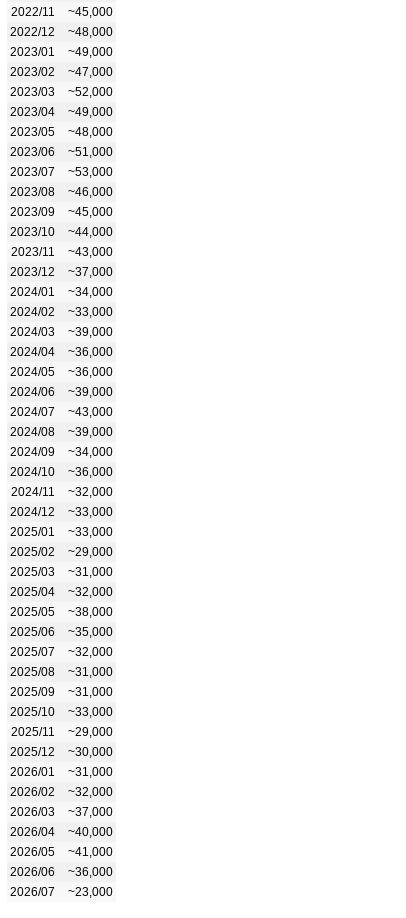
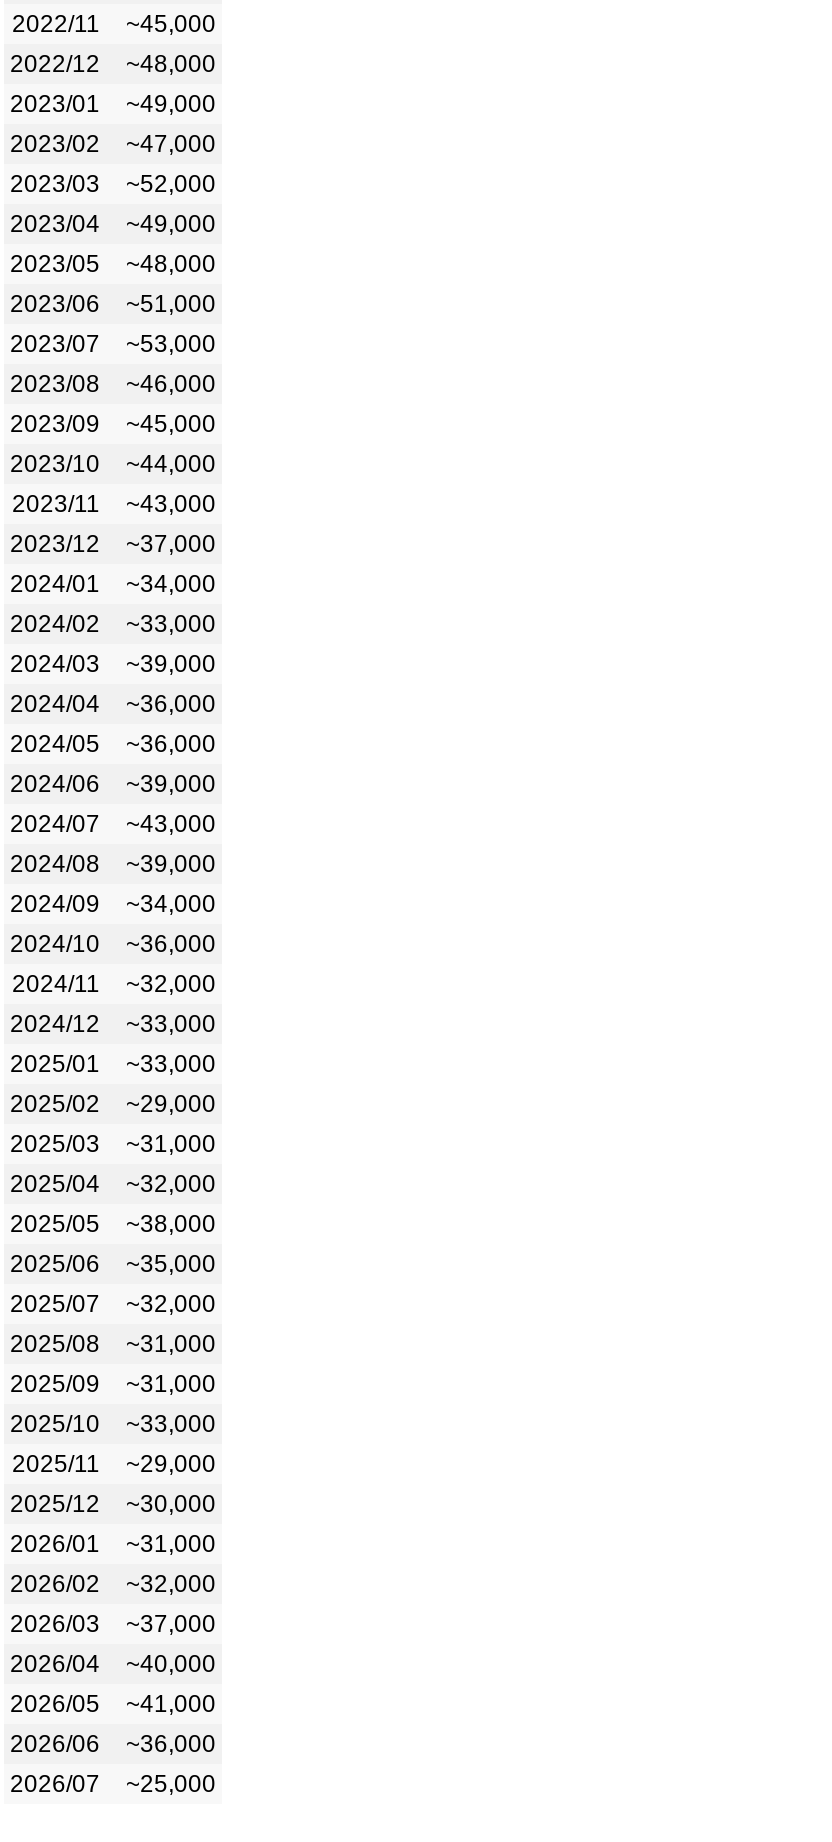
[10,885,113,899] 2026/07 ~23,000 -> [10,1770,216,1798] 2026/07 ~25,000

